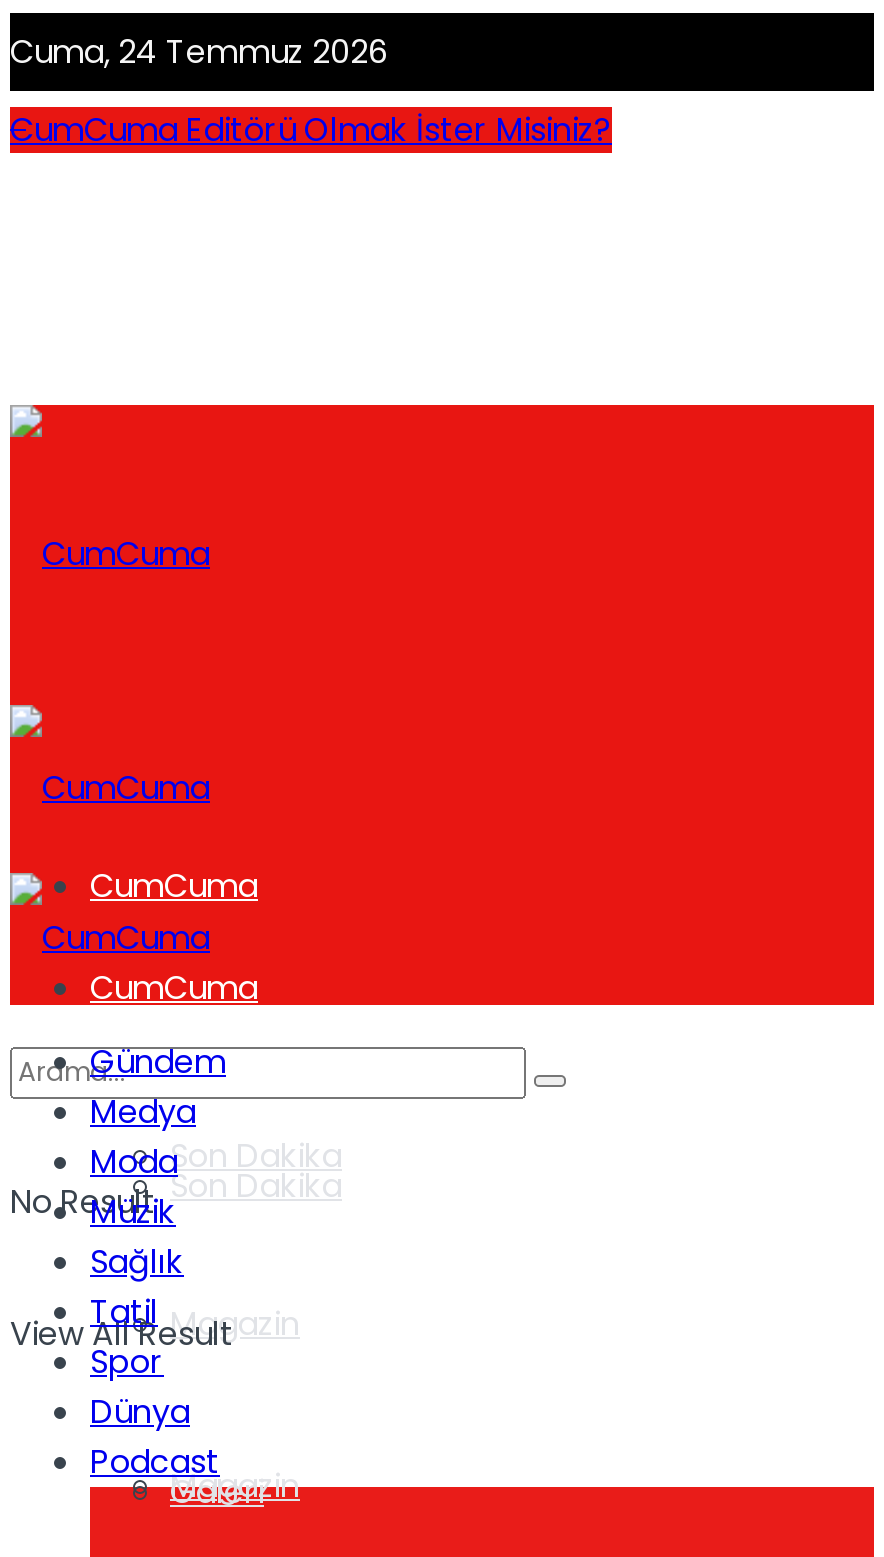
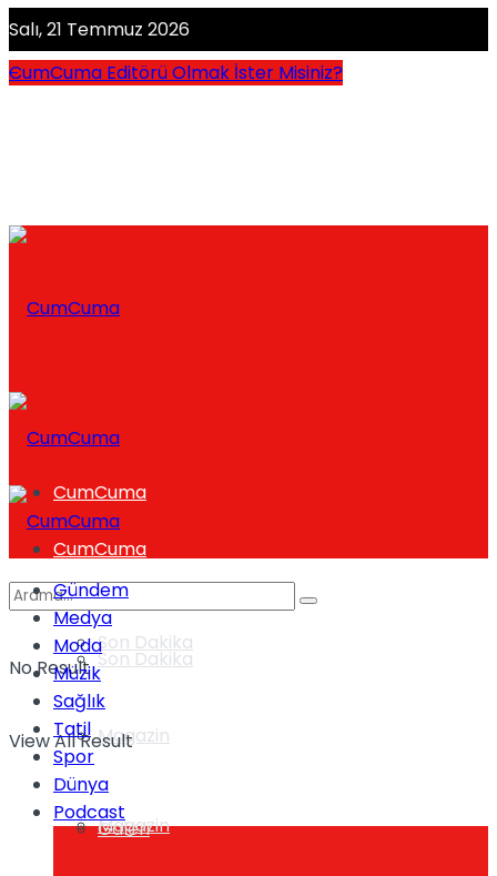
[10,29,388,75] Cuma, 24 Temmuz 2026 -> [9,17,190,42] Salı, 21 Temmuz 2026

